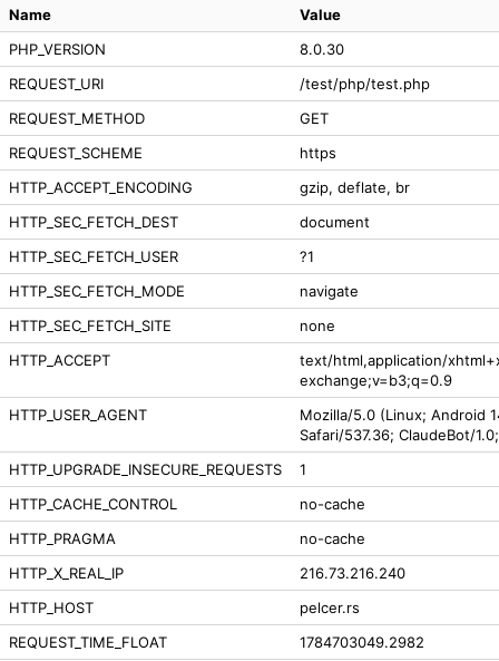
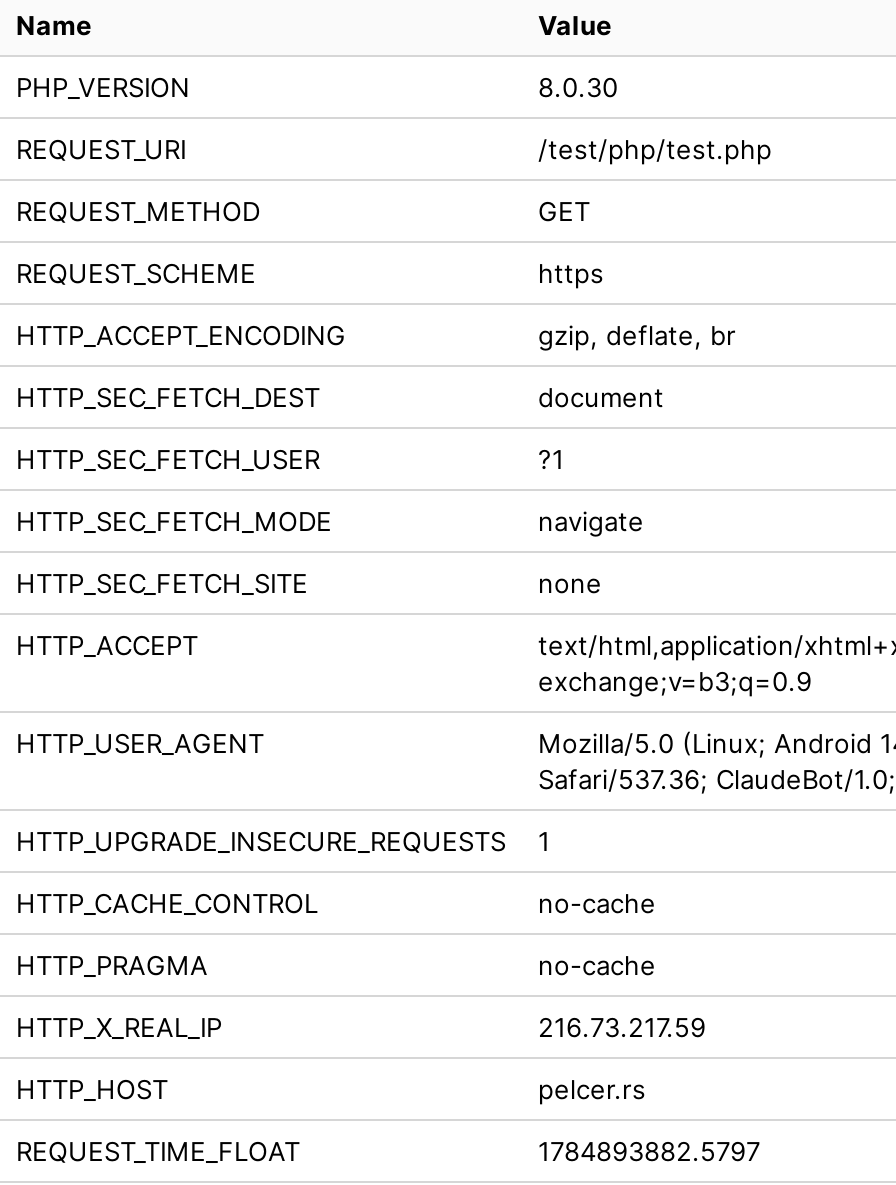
[300,564,405,582] 216.73.216.240 -> [538,1011,706,1043] 216.73.217.59
[300,633,424,651] 1784703049.2982 -> [538,1135,760,1167] 1784893882.5797

